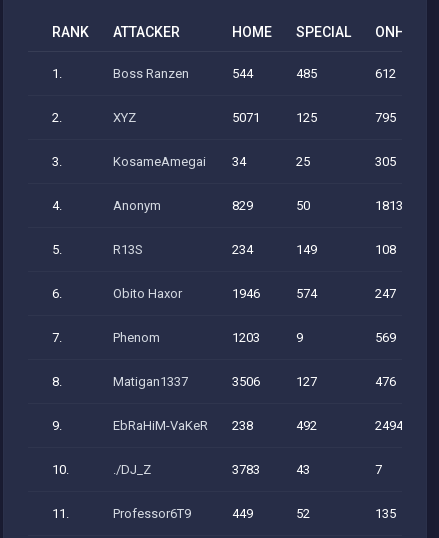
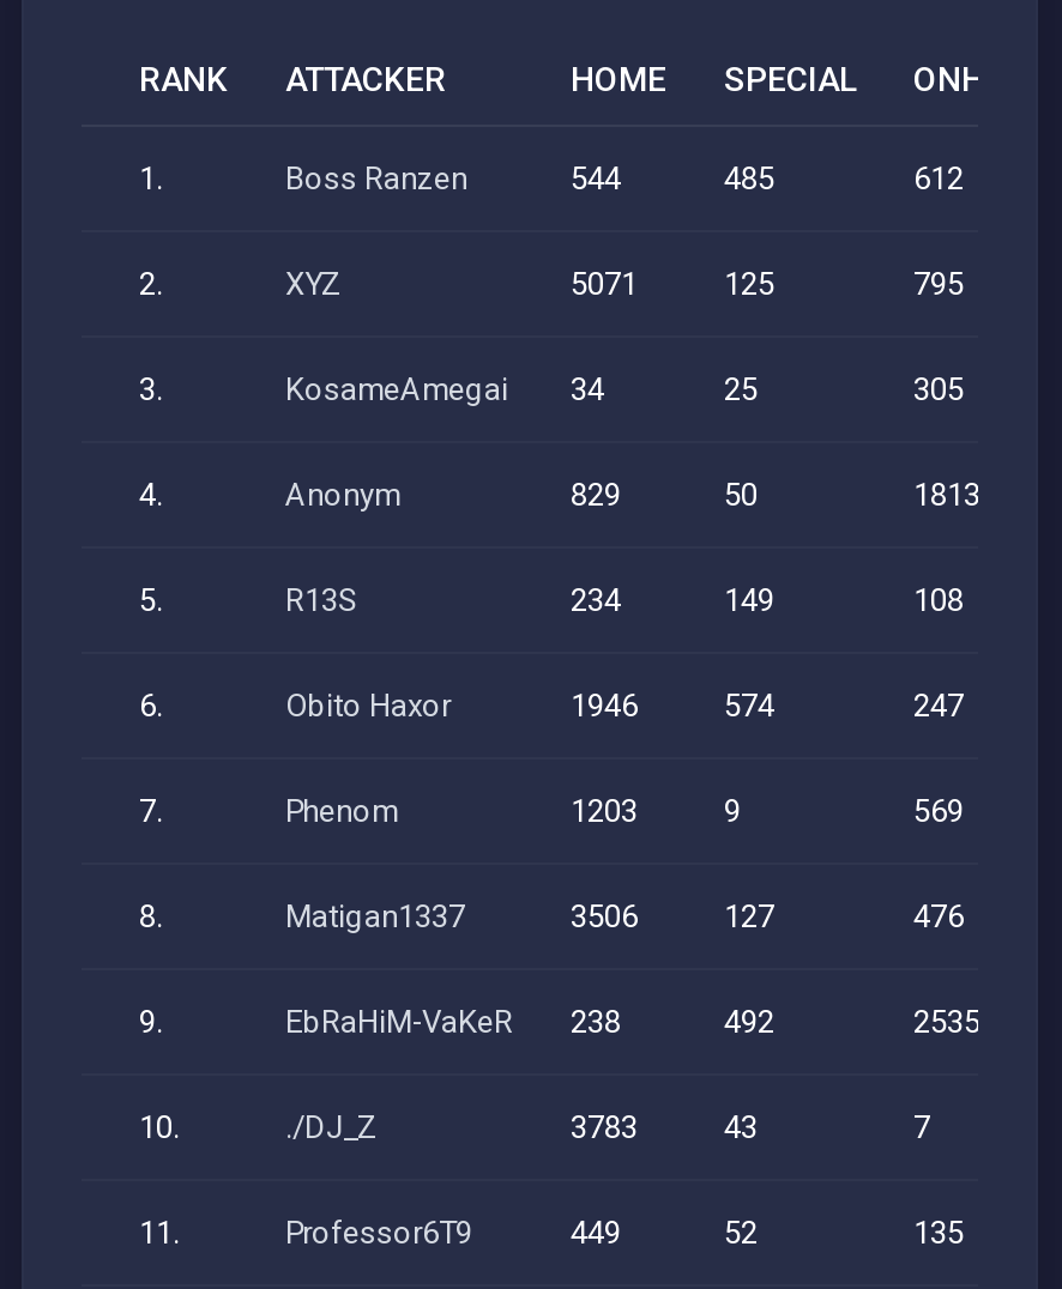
[375,418,403,433] 2494 -> [913,1004,980,1040] 2535

